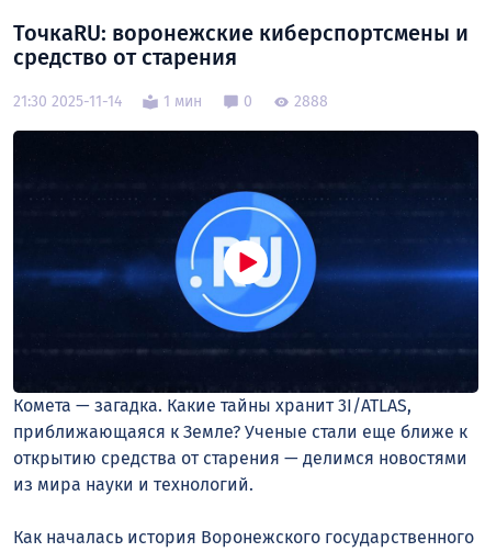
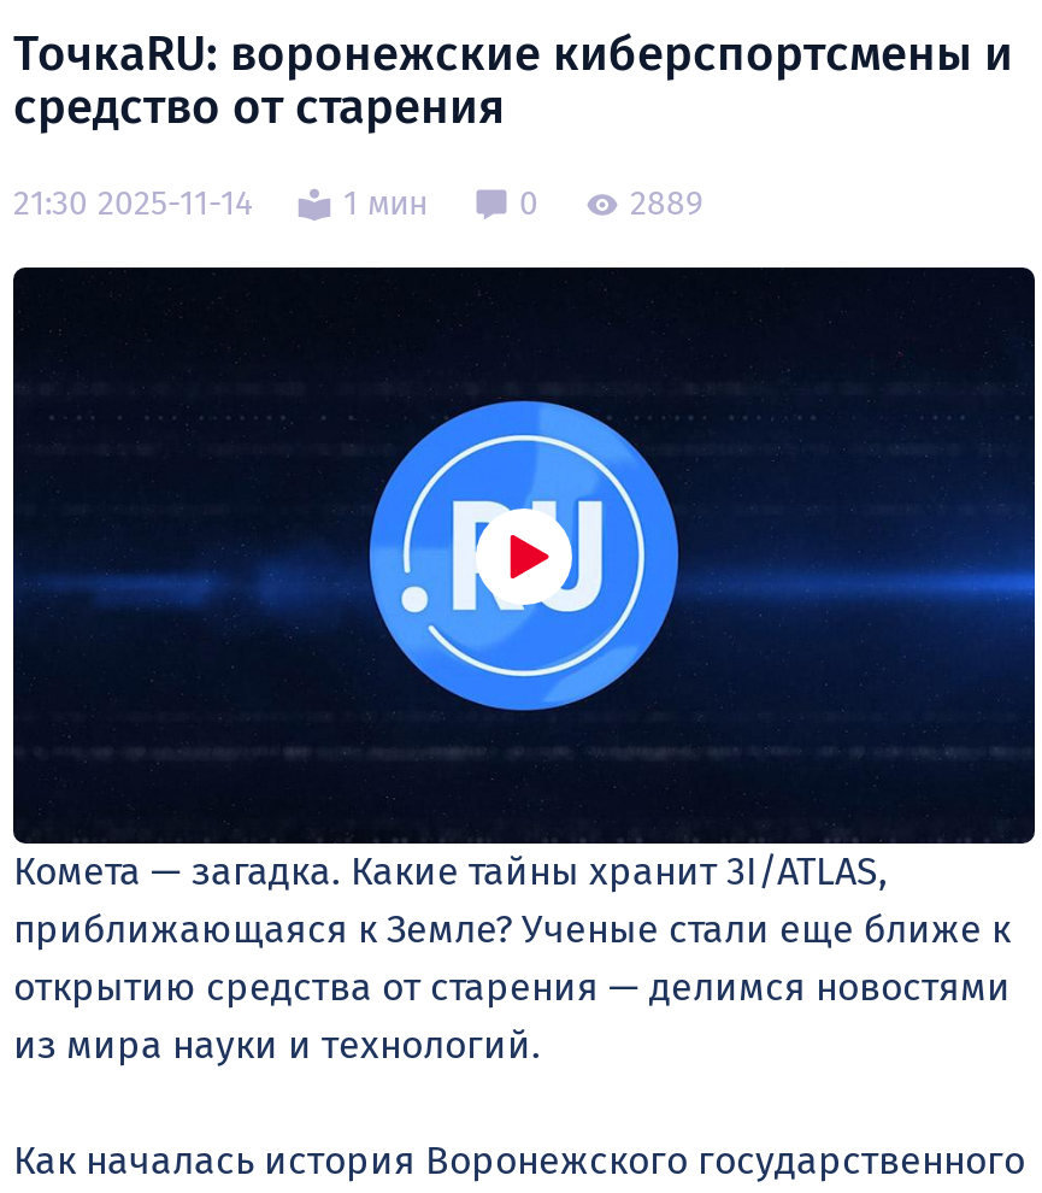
[294,93,328,111] 2888 -> [630,184,702,225] 2889

